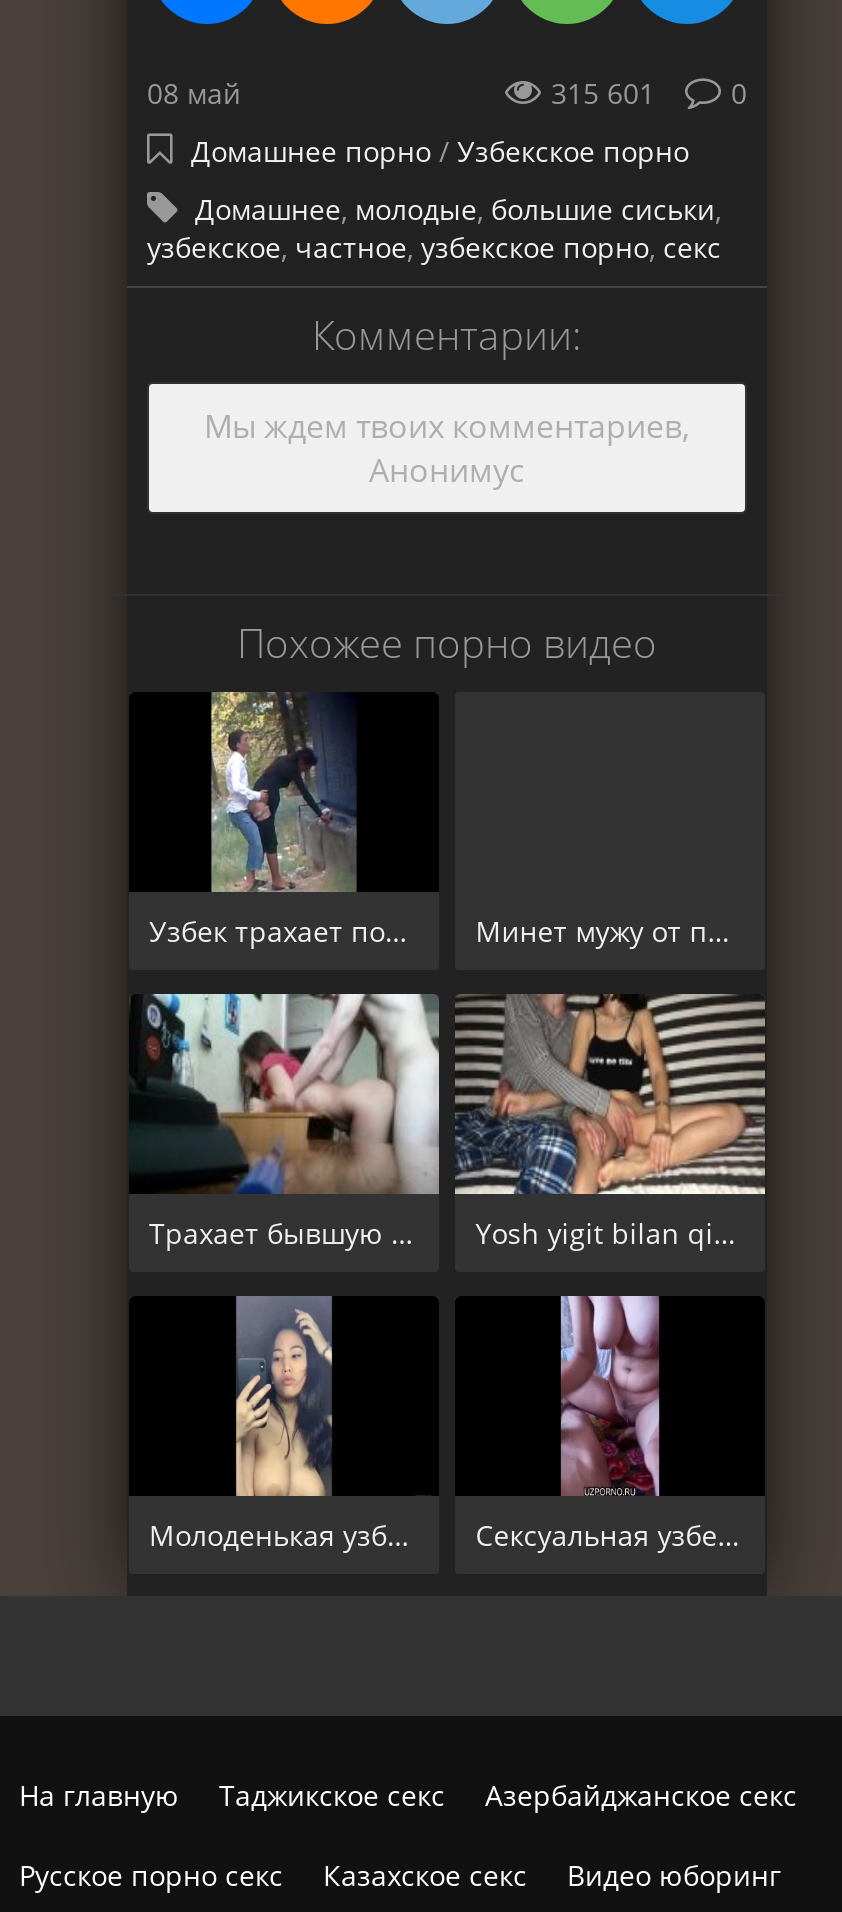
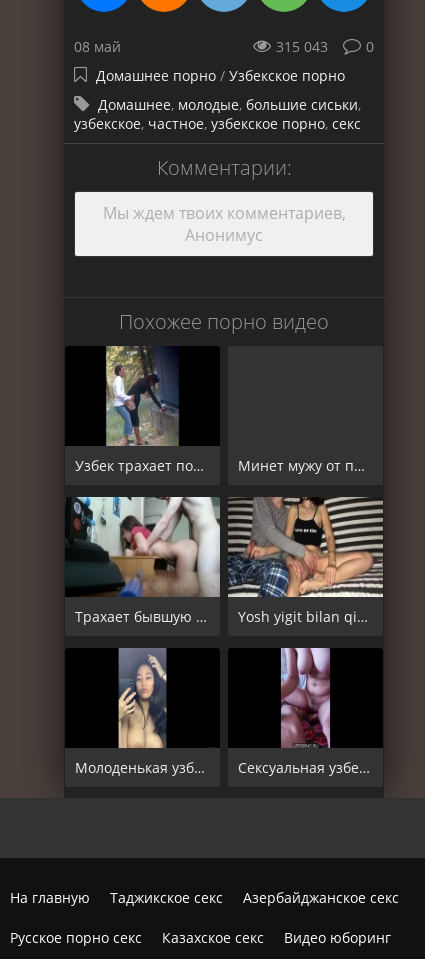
[551,73,747,111] 315 601 0 -> [276,37,374,56] 315 043 0

